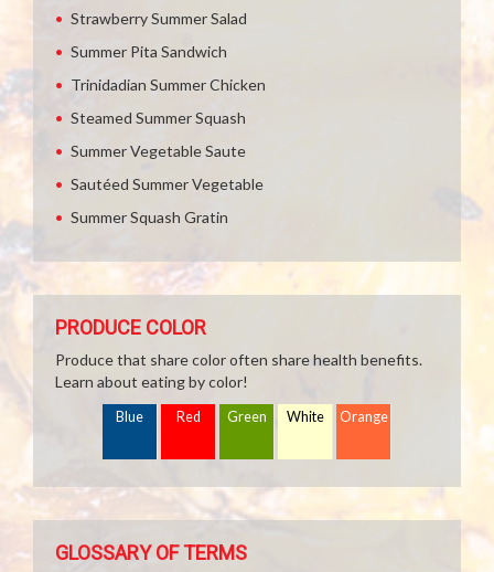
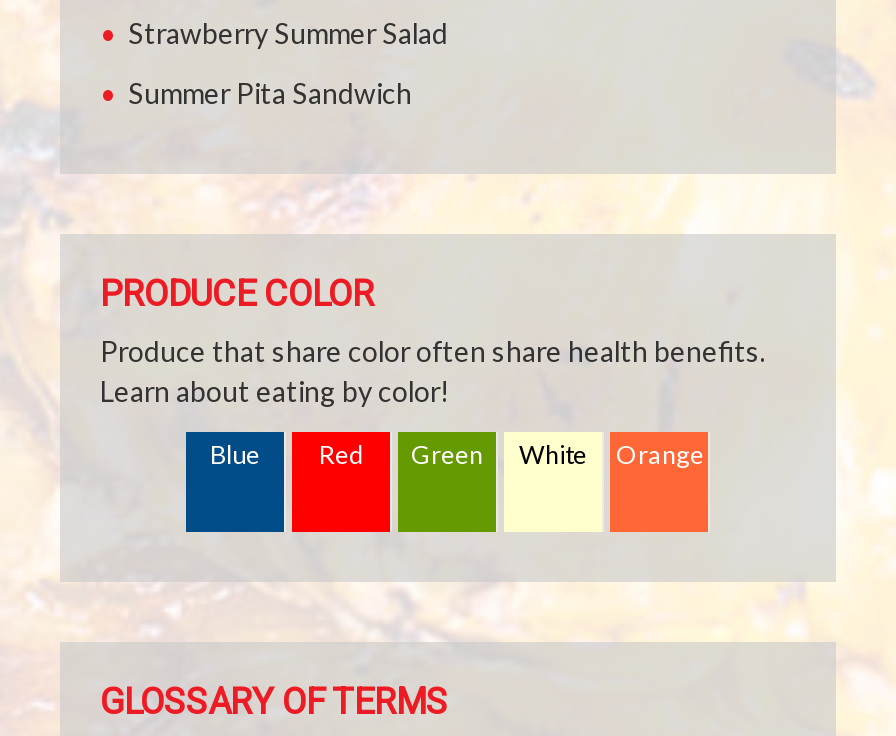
[71,75,266,226] Trinidadian Summer Chicken | Steamed Summer Squash | Summer Vegetable Saute | Sautéed Summer Vegetable | Summer Squash Gratin -> none

